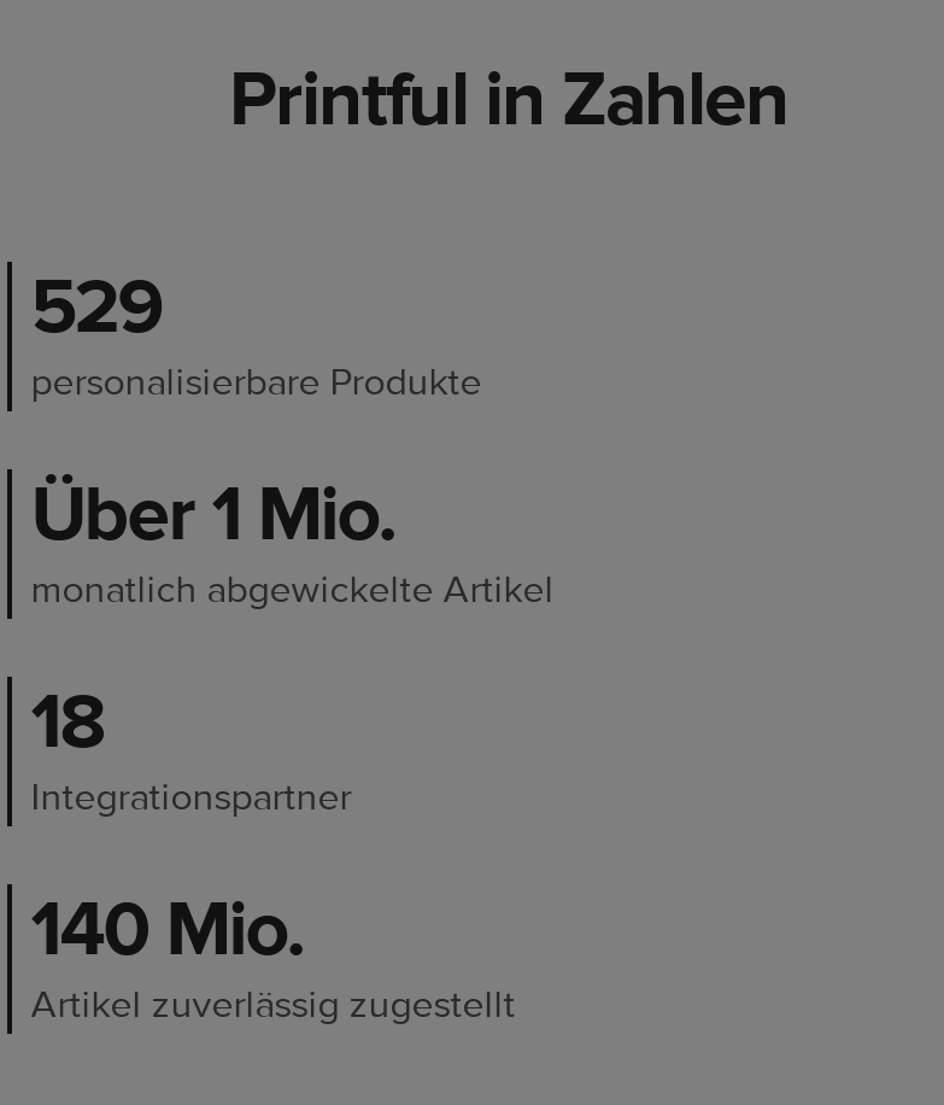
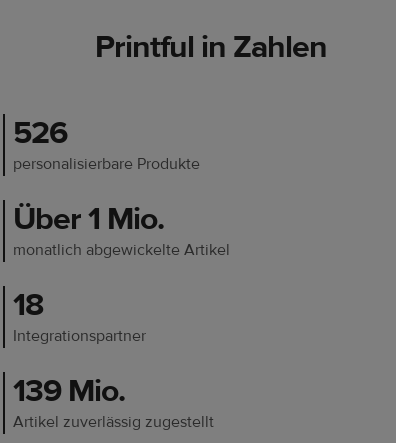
[31,258,161,355] 529 -> [13,113,67,153] 526
[31,881,303,977] 140 Mio. -> [13,371,125,411] 139 Mio.

